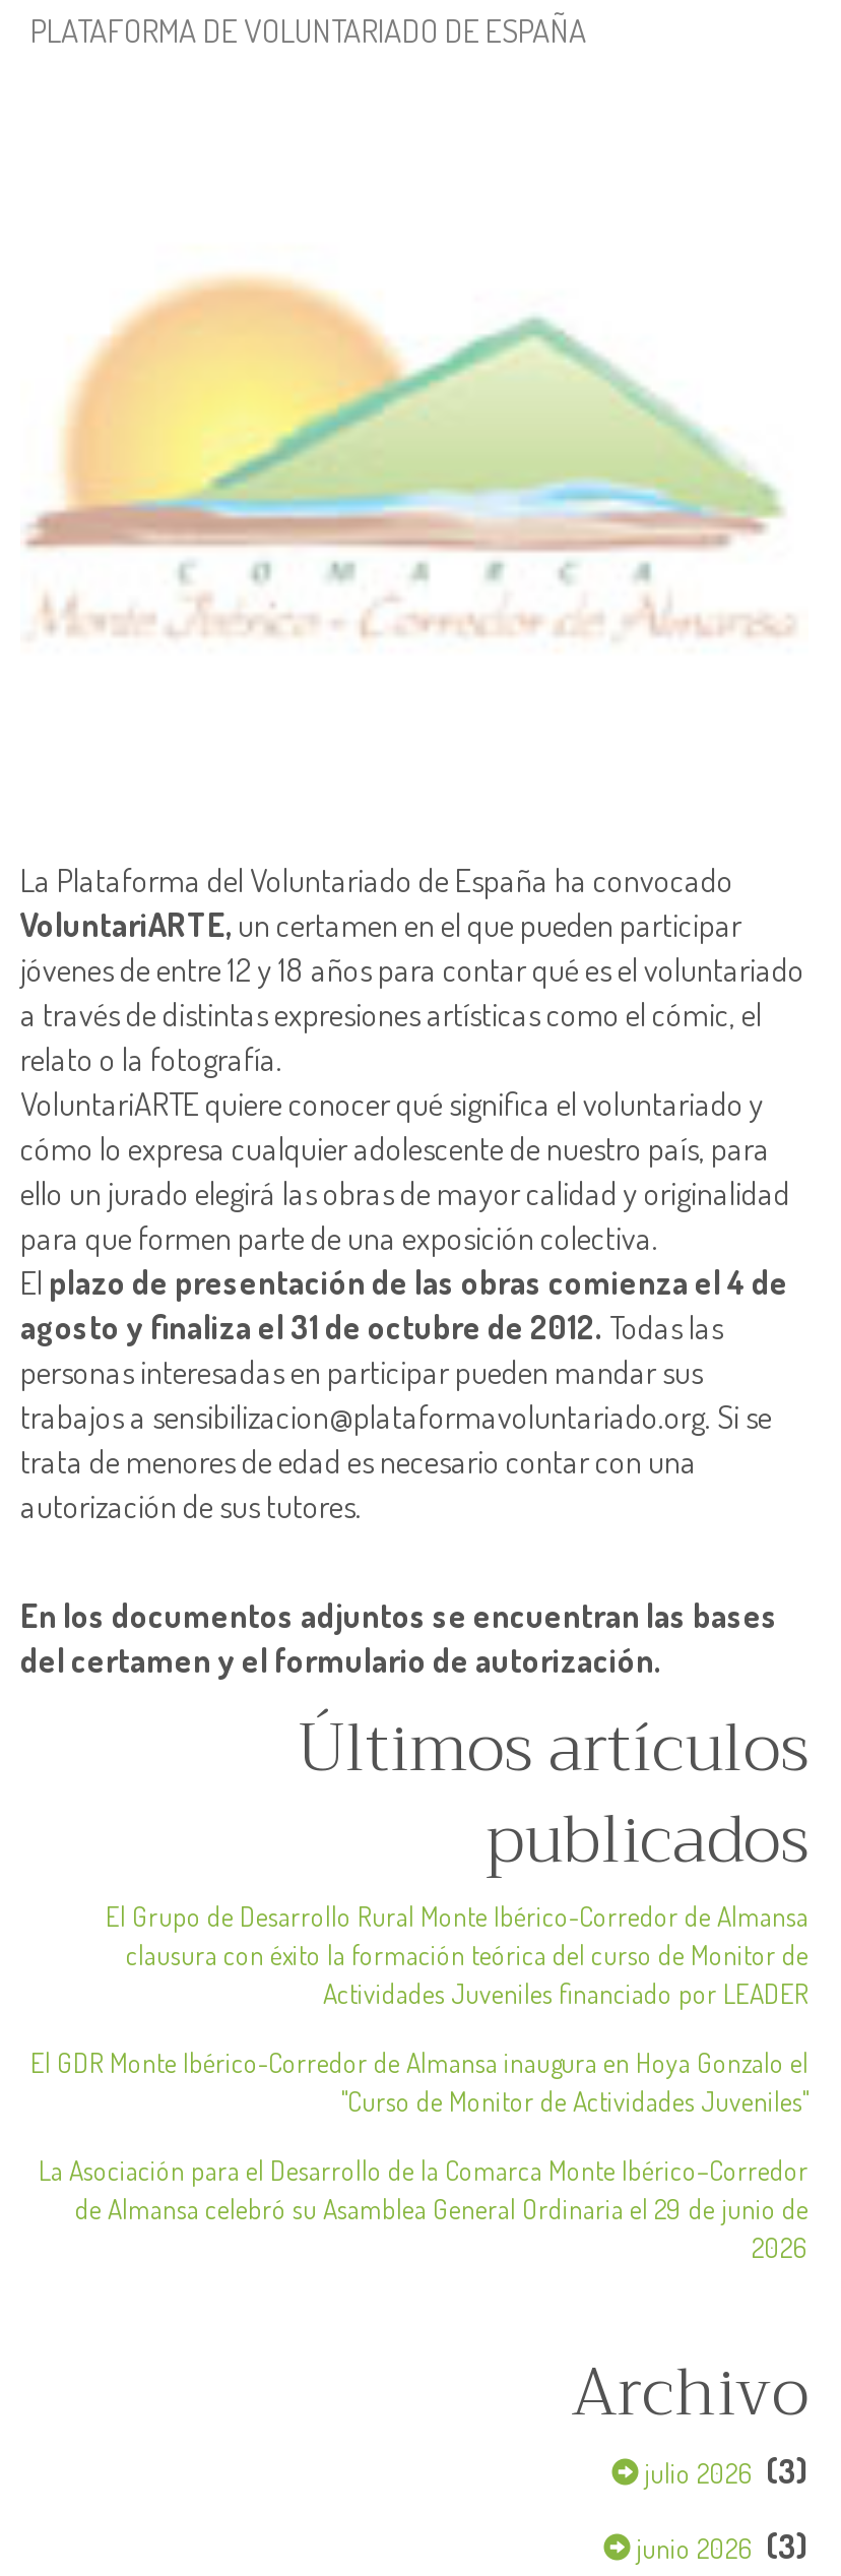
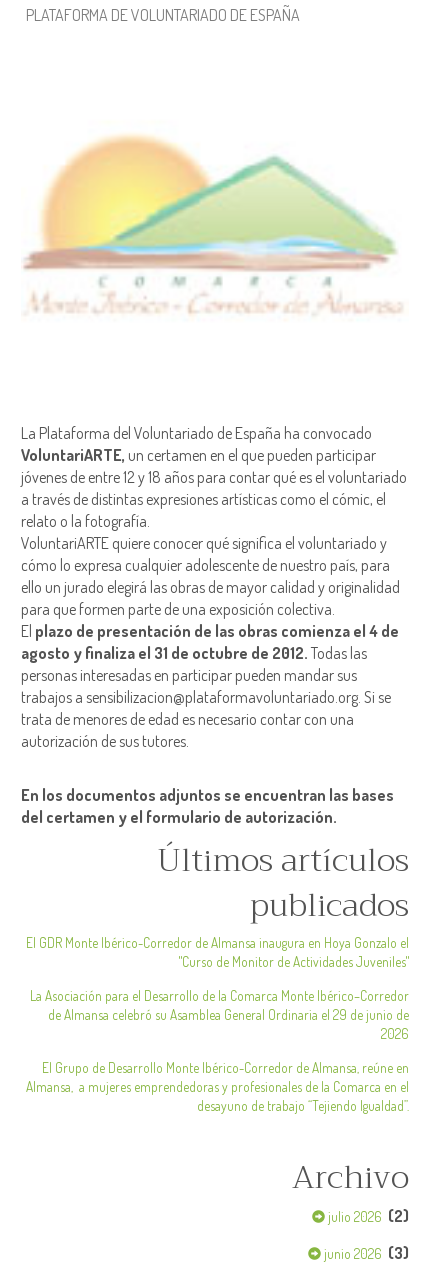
[106,1898,808,2010] El Grupo de Desarrollo Rural Monte Ibérico-Corredor de Almansa | clausura con éxito la formación teórica del curso de Monitor de | Actividades Juveniles financiado por LEADER -> none
moved [30,2044,808,2264] -> [26,934,409,1042]: El GDR Monte Ibérico-Corredor de Almansa inaugura en Hoya Gonzalo el | "Curso de Monitor de Actividades Juveniles" | La Asociación para el Desarrollo de la Comarca Monte Ibérico–Corredor | de Almansa celebró su Asamblea General Ordinaria el 29 de junio de | 2026
none -> [26,1059,409,1114] El Grupo de Desarrollo Monte Ibérico-Corredor de Almansa, reúne en | Almansa, a mujeres emprendedoras y profesionales de la Comarca en el | desayuno de trabajo “Tejiendo Igualdad”.
[638,2451,808,2491] julio 2026 (3) -> [325,1206,409,1226] julio 2026 (2)

